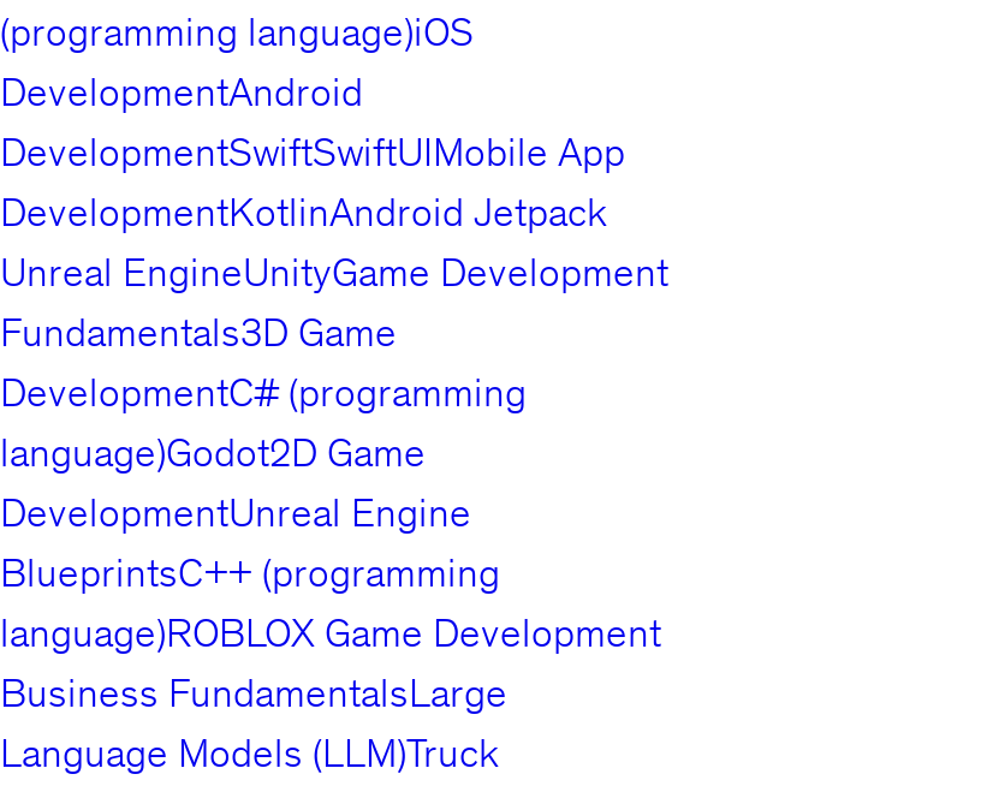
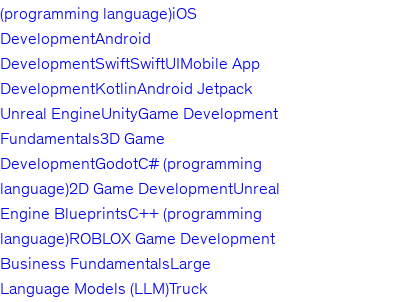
[0,368,527,596] DevelopmentC# (programming | language)Godot2D Game | DevelopmentUnreal Engine | BlueprintsC++ (programming -> [0,153,280,223] DevelopmentGodotC# (programming | language)2D Game DevelopmentUnreal | Engine BlueprintsC++ (programming

